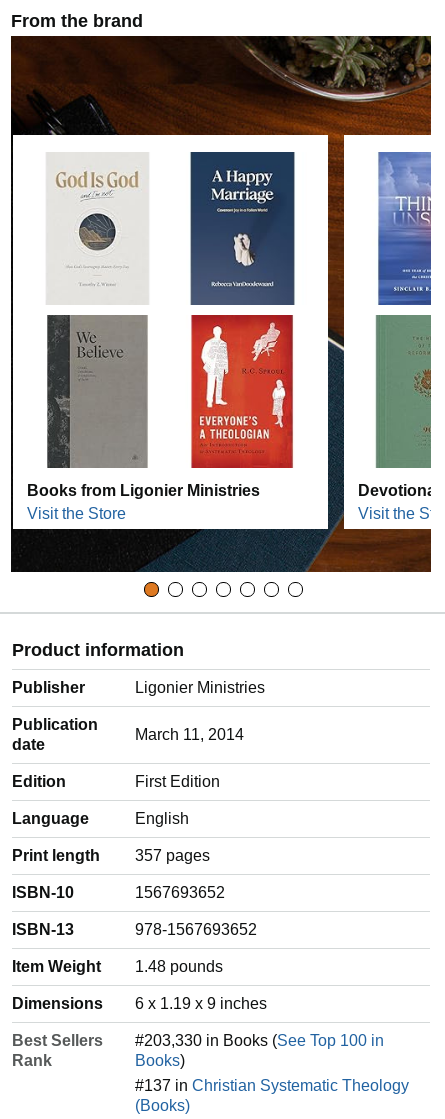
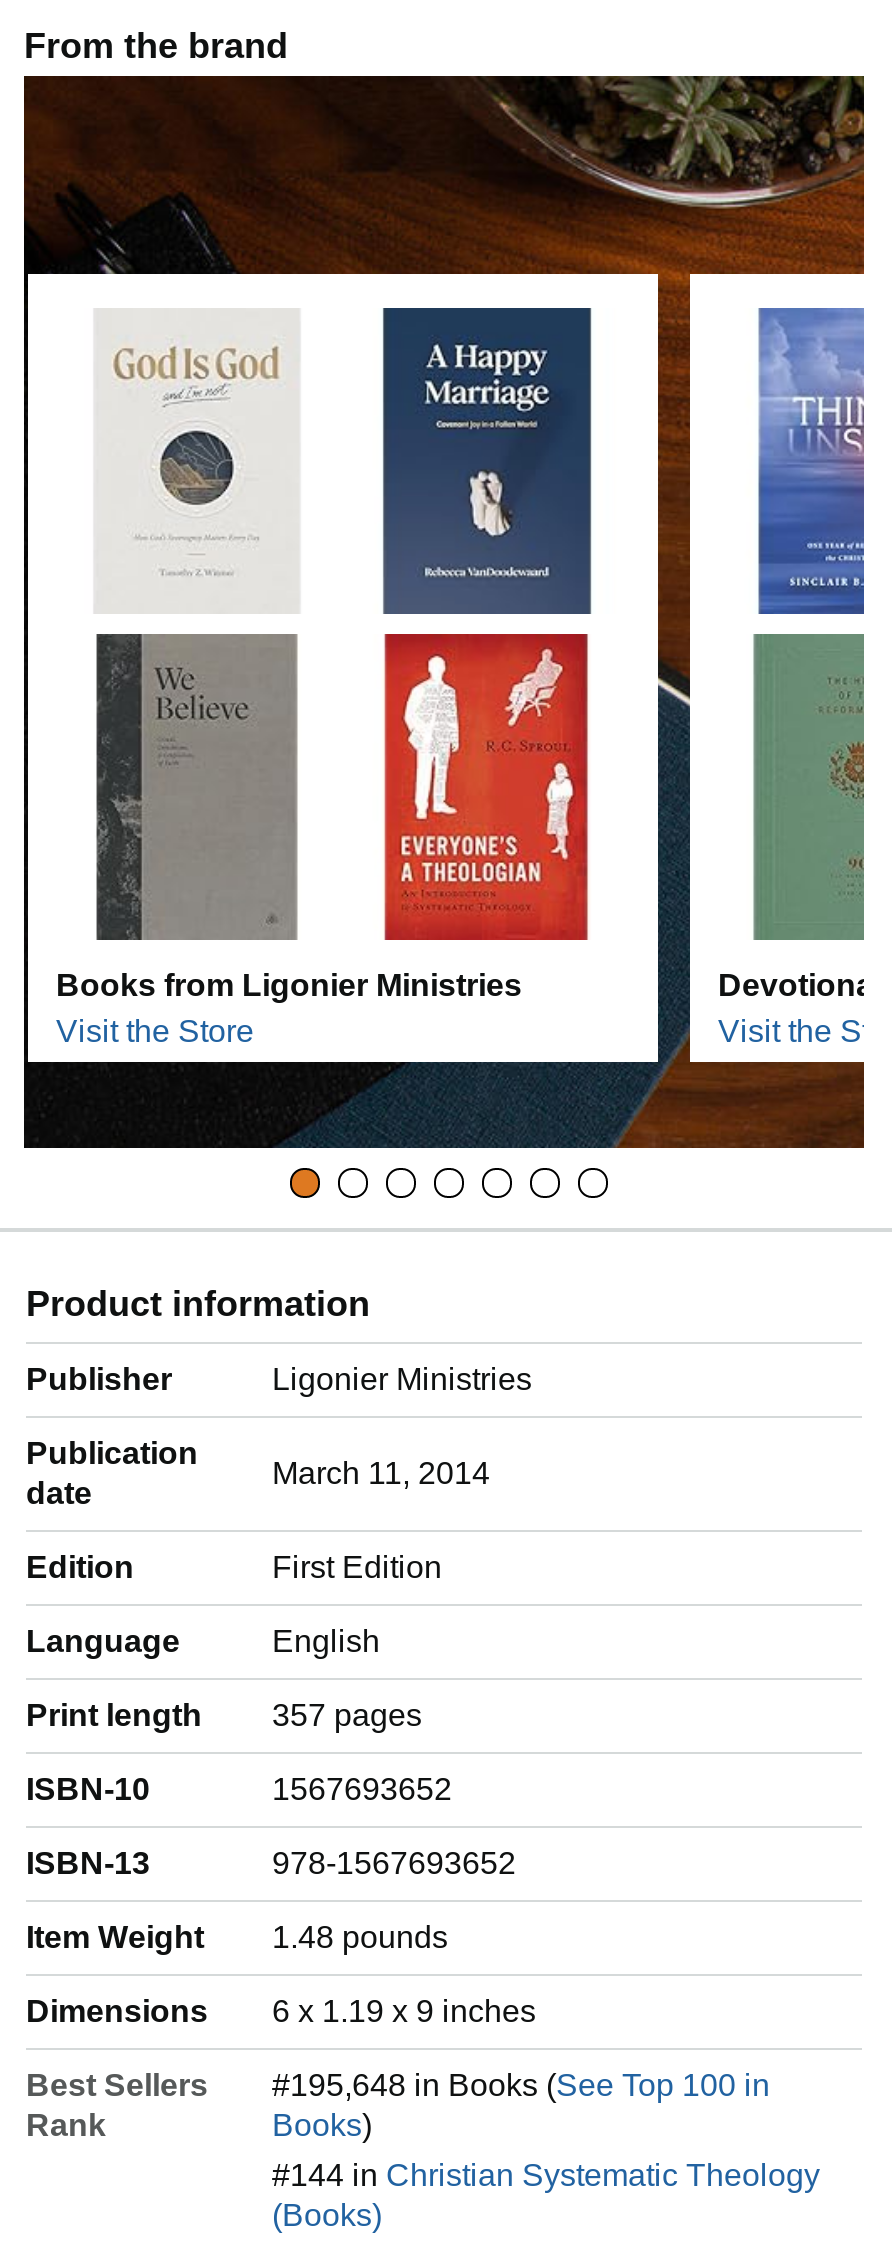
[135,1032,384,1049] #203,330 in Books (See Top 100 in -> [272,2068,770,2102] #195,648 in Books (See Top 100 in
[135,1077,409,1094] #137 in Christian Systematic Theology -> [272,2158,820,2192] #144 in Christian Systematic Theology

